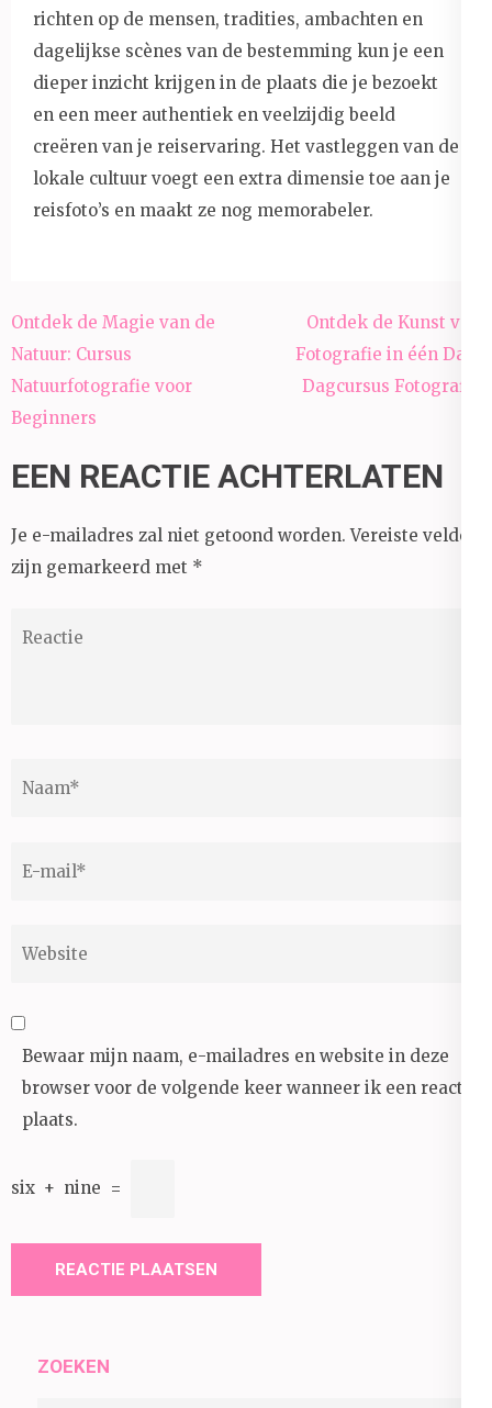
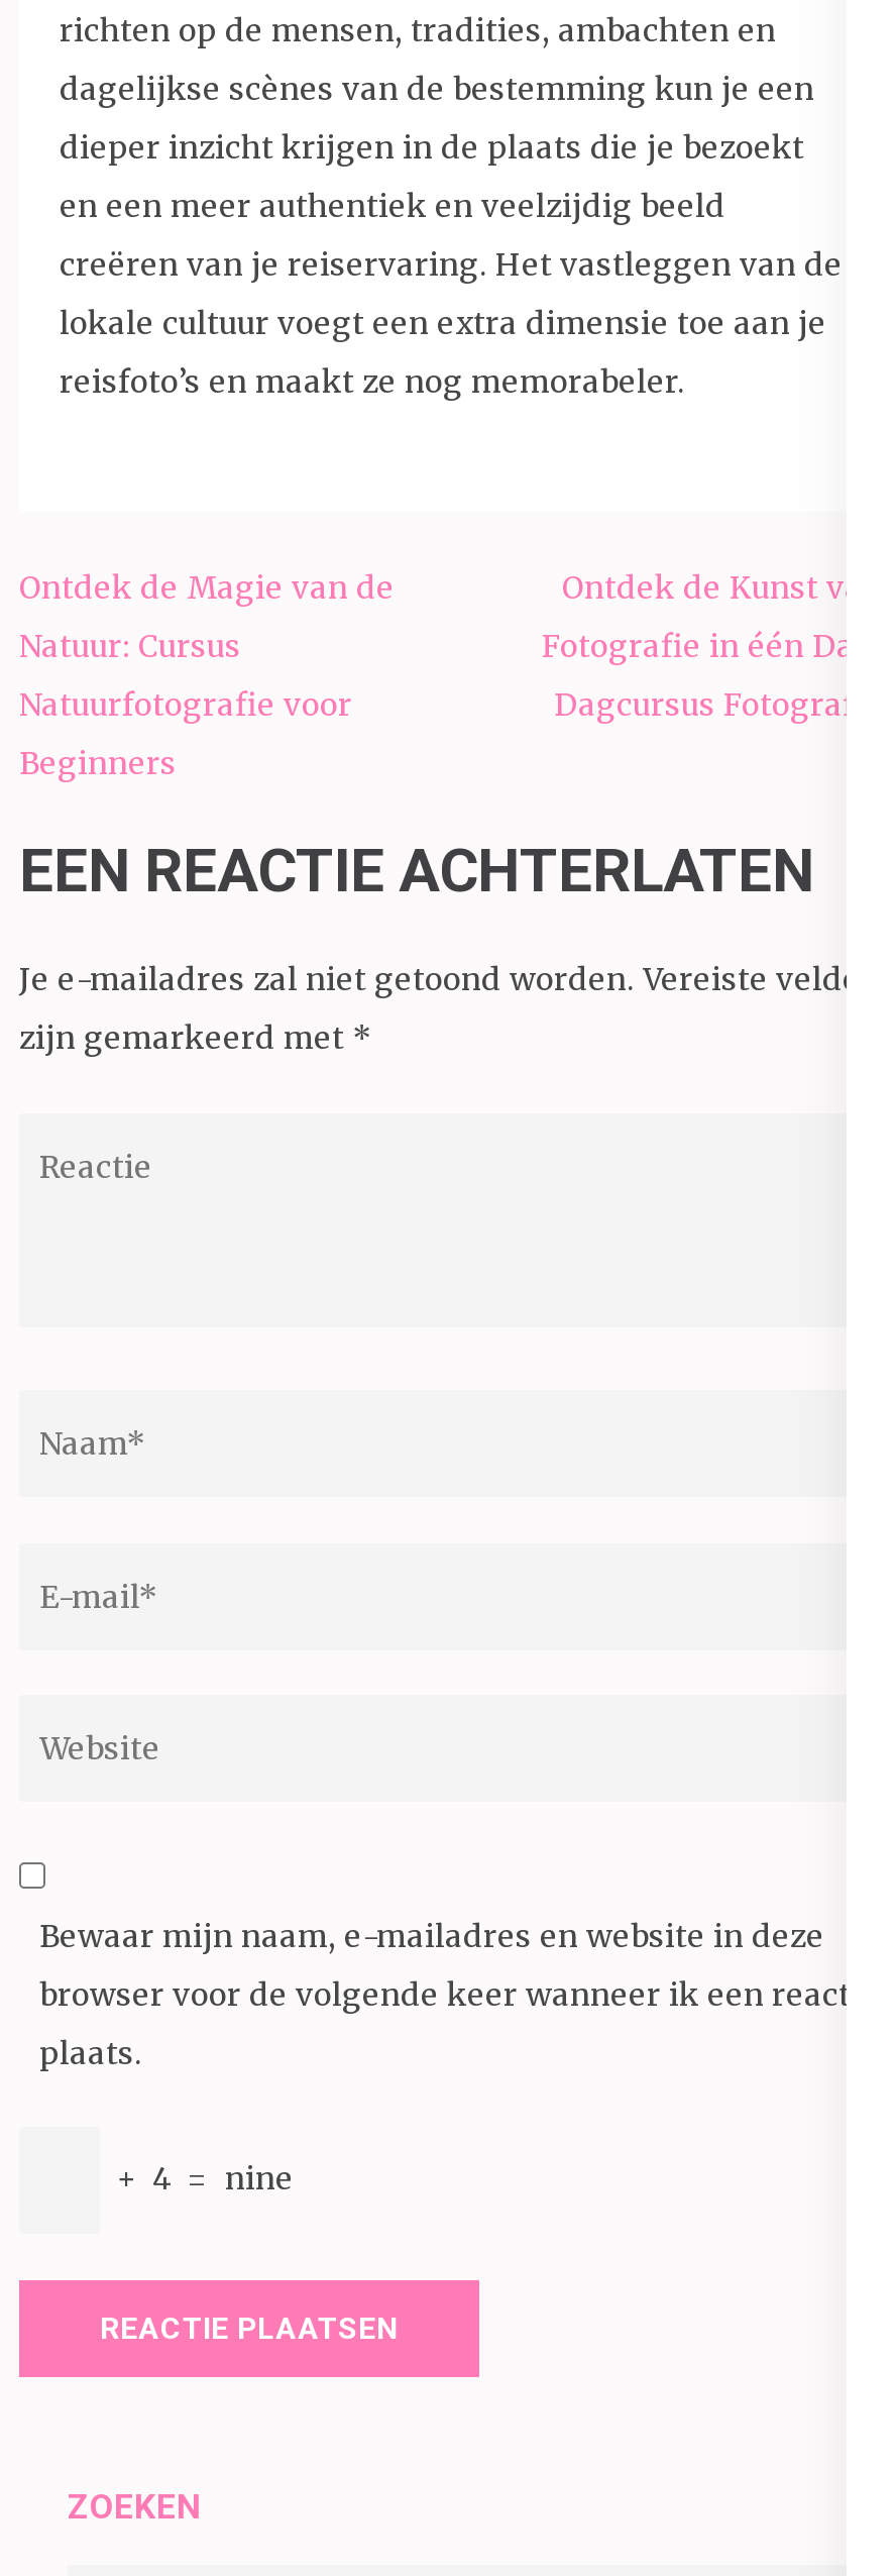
[11,1178,126,1199] six + nine = -> [108,2160,294,2198] + 4 = nine

